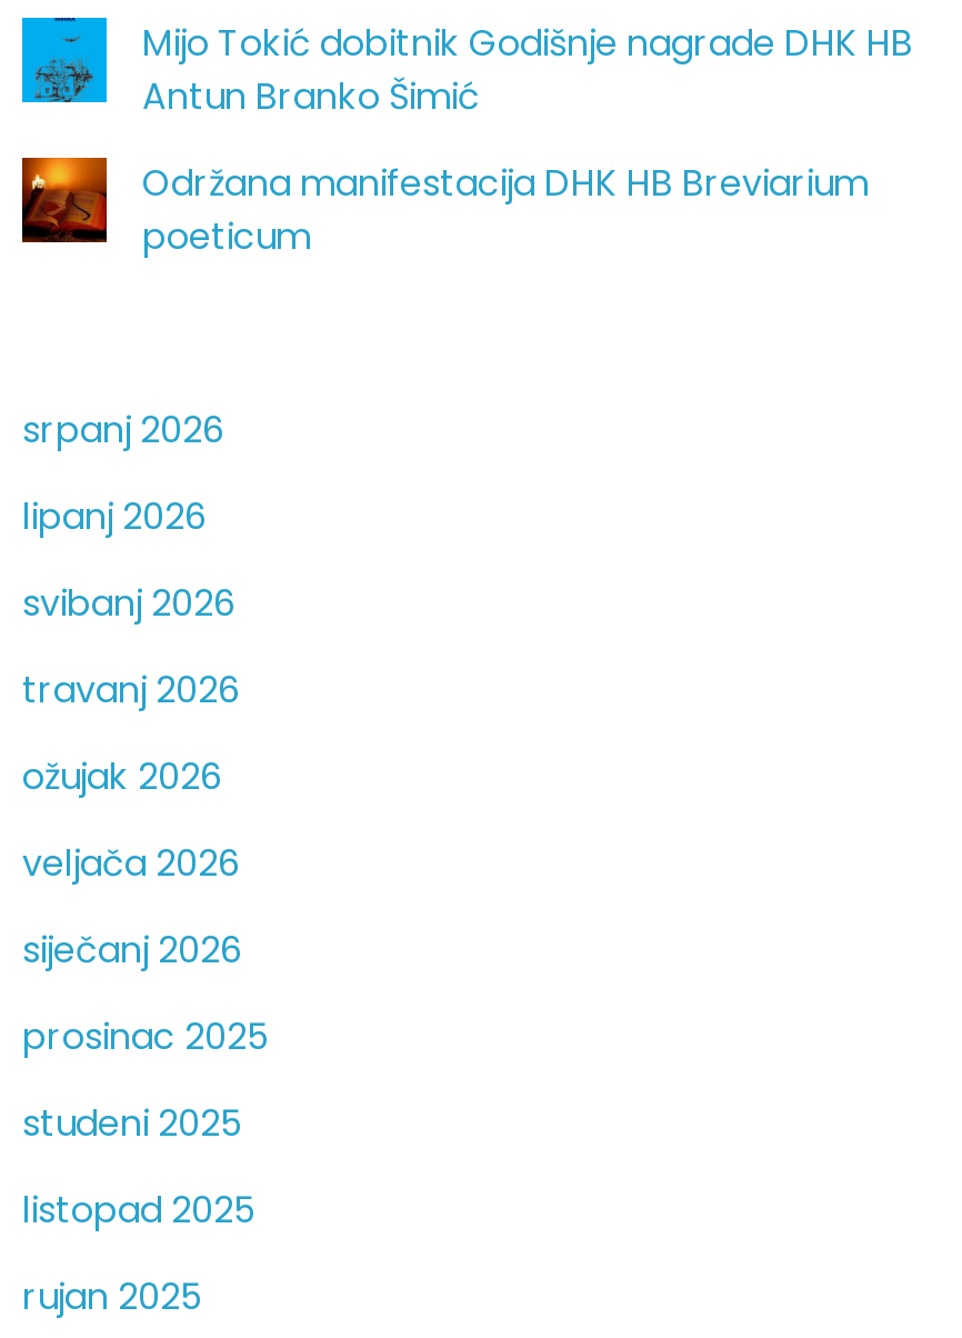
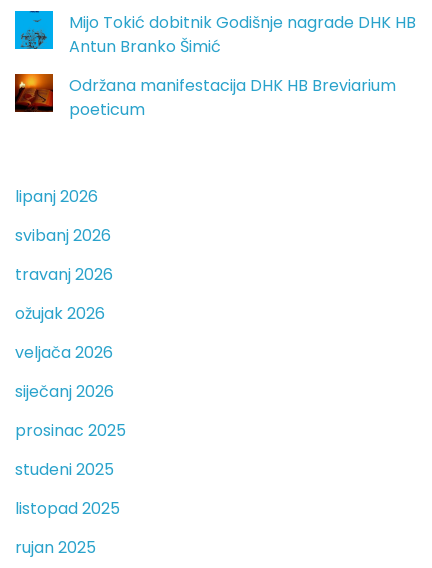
[22,406,224,457] srpanj 2026 -> none

